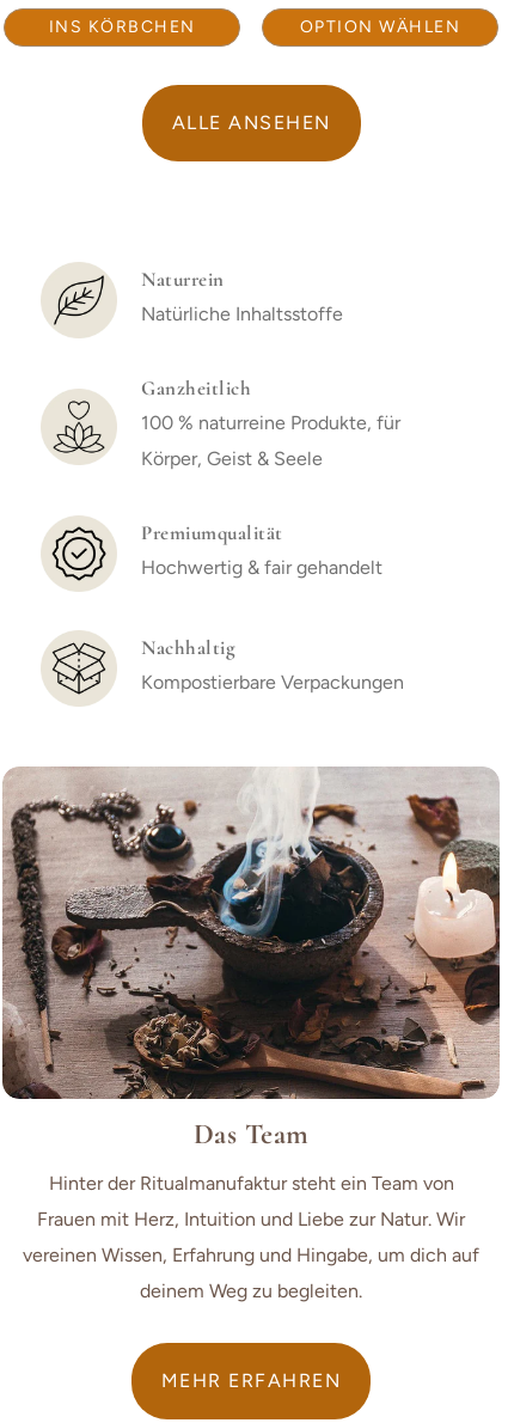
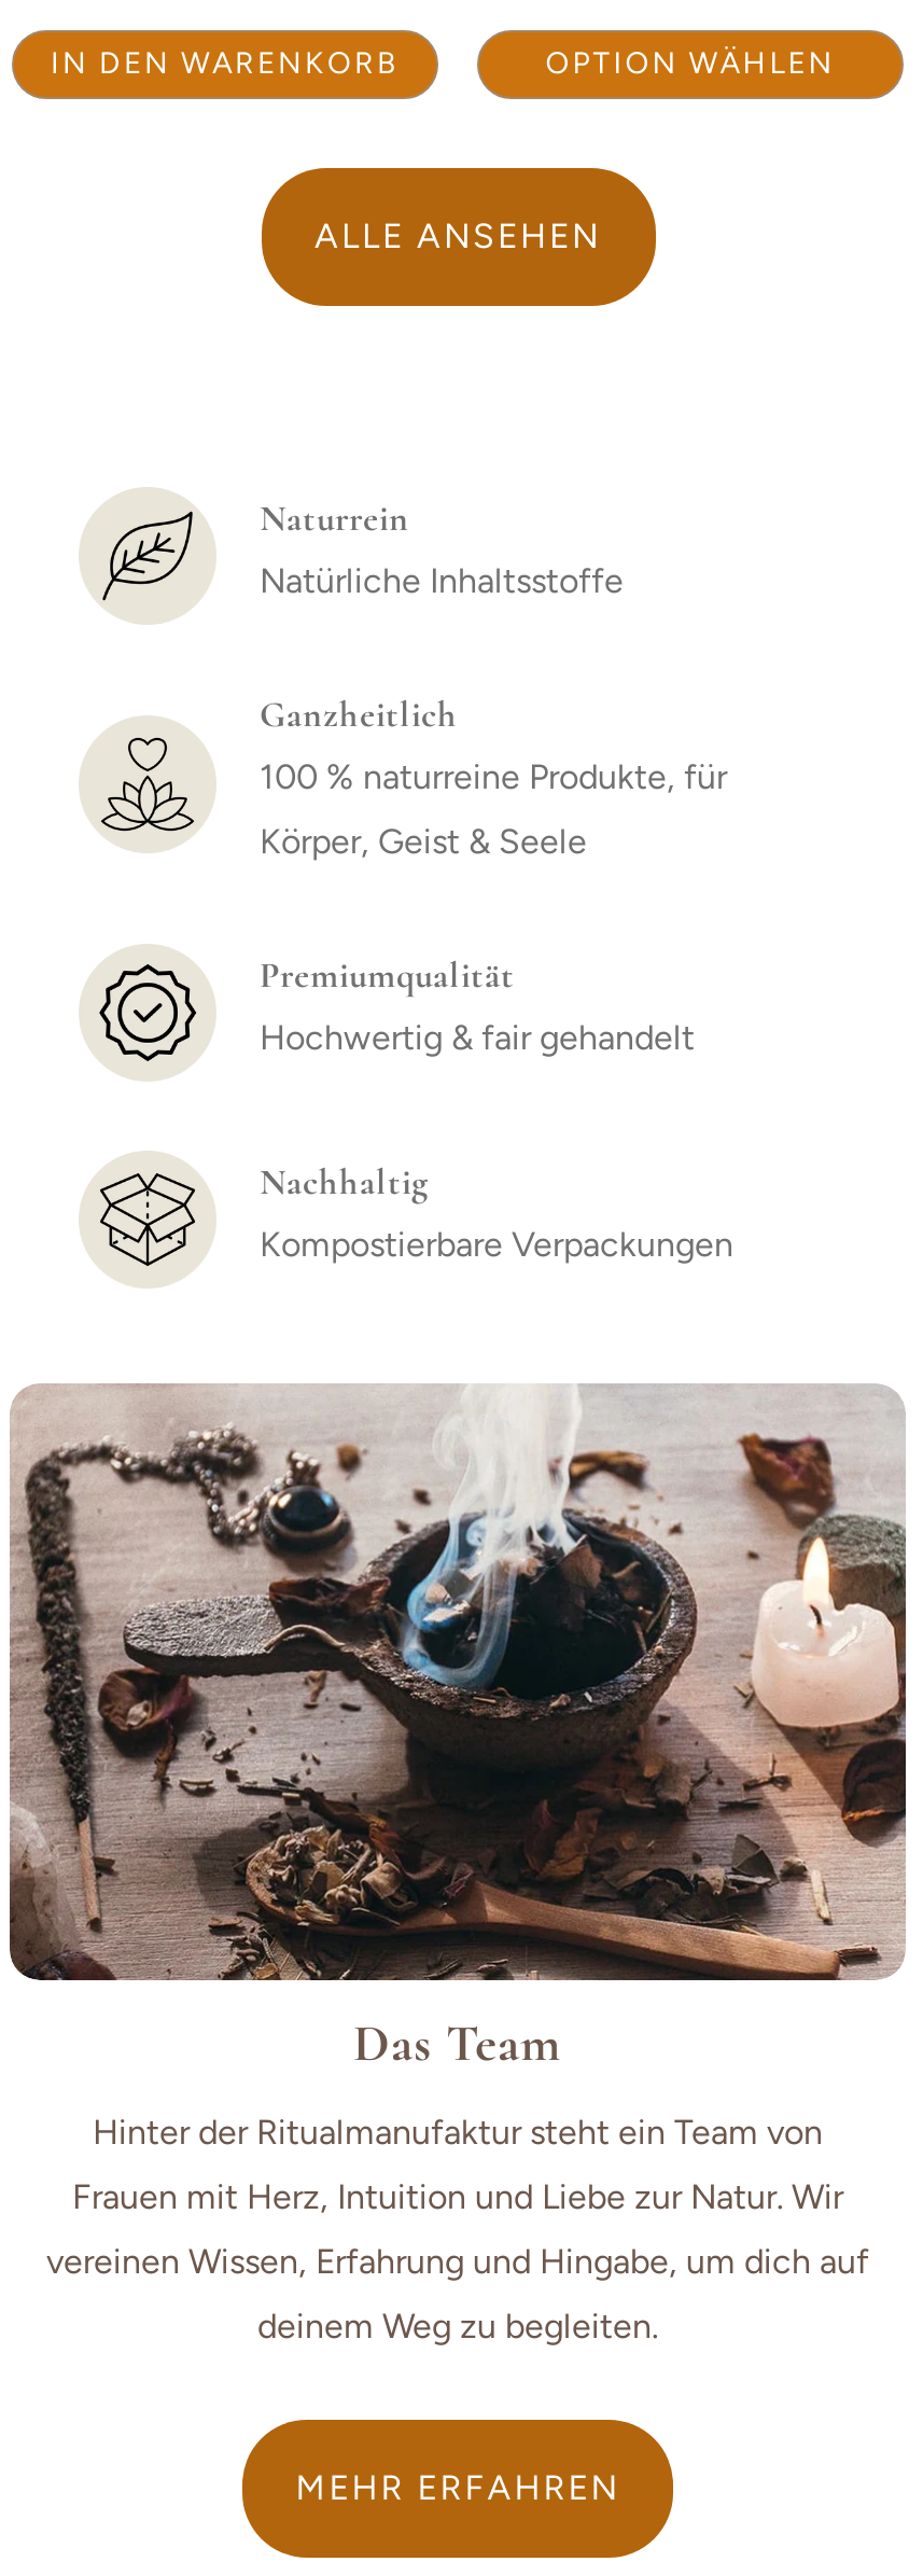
[48,17,195,38] INS KÖRBCHEN -> [51,45,400,82] IN DEN WARENKORB

